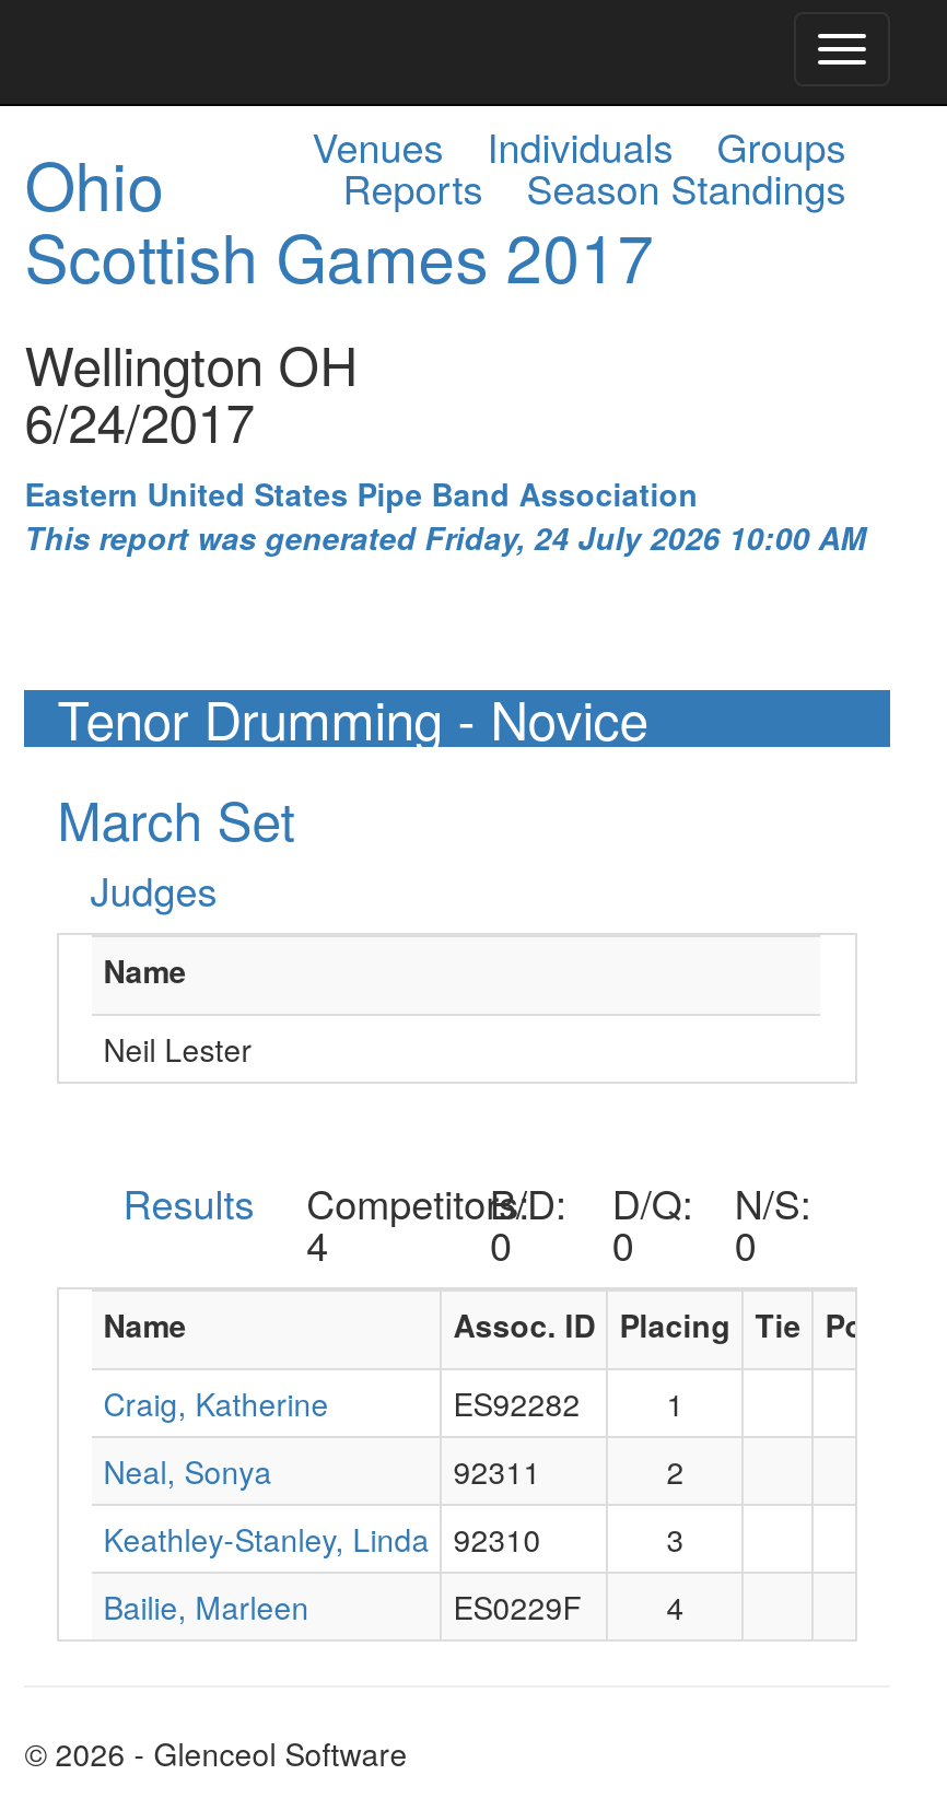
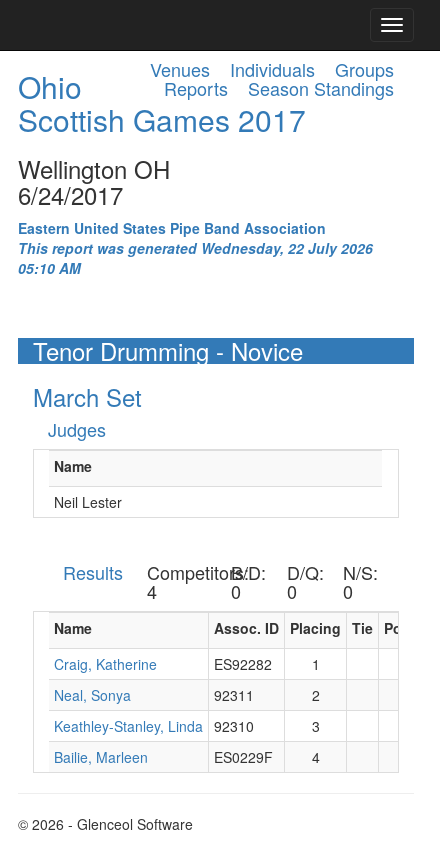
[24,515,867,559] This report was generated Friday, 24 July 2026 10:00 AM -> [18,238,373,278] This report was generated Wednesday, 22 July 2026 | 05:10 AM

